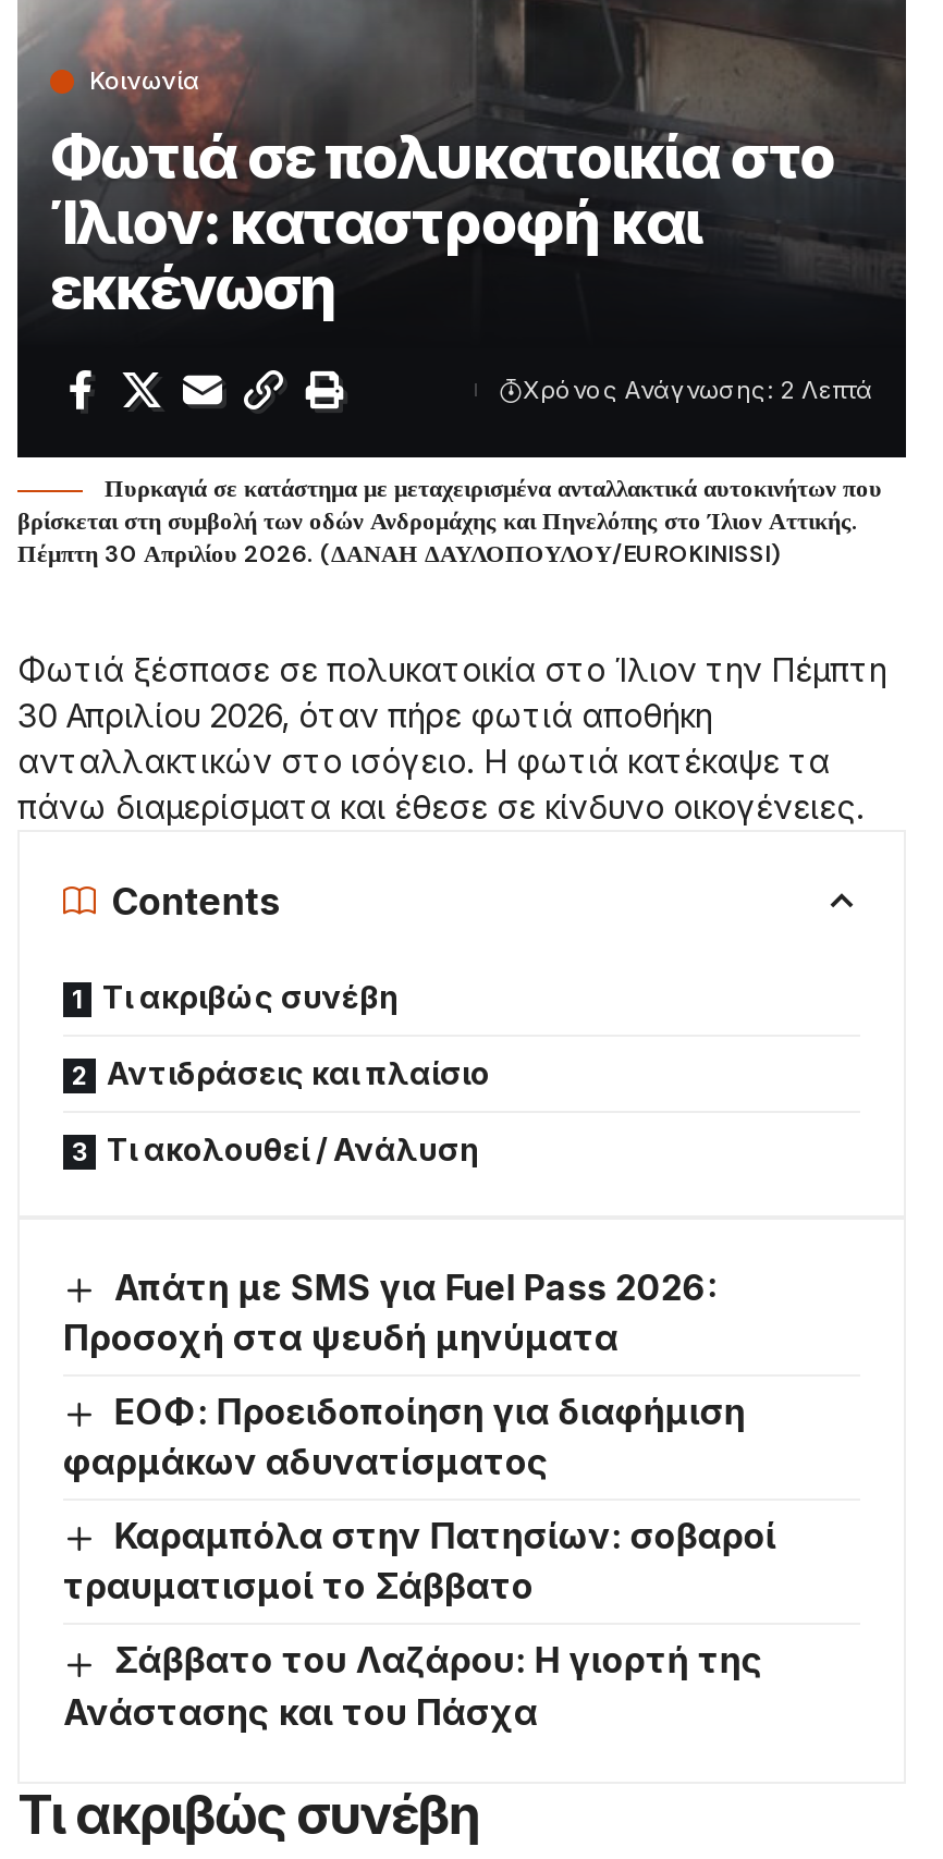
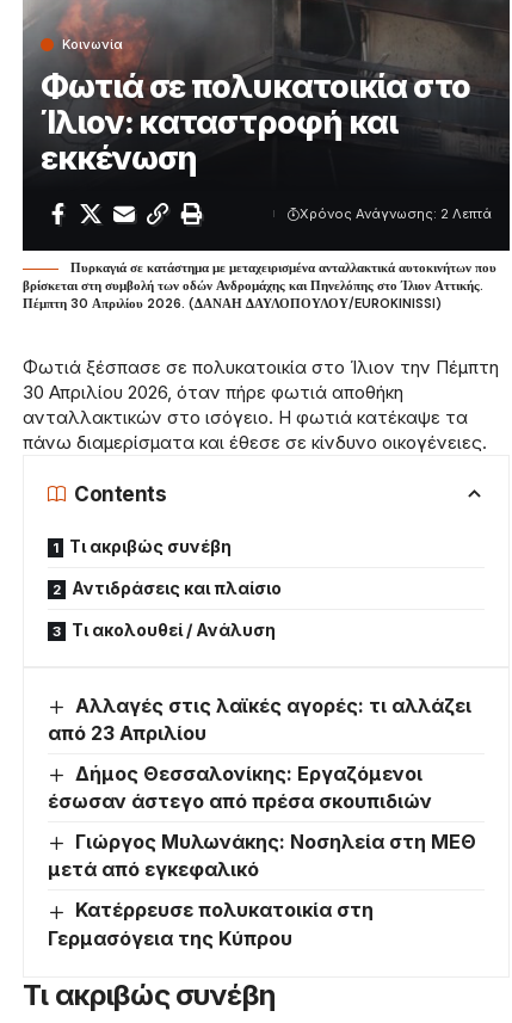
[63,1265,717,1359] Απάτη με SMS για Fuel Pass 2026: | Προσοχή στα ψευδή μηνύματα -> [48,694,472,745] Αλλαγές στις λαϊκές αγορές: τι αλλάζει | από 23 Απριλίου
[63,1390,746,1484] ΕΟΦ: Προειδοποίηση για διαφήμιση | φαρμάκων αδυνατίσματος -> [48,762,432,813] Δήμος Θεσσαλονίκης: Εργαζόμενοι | έσωσαν άστεγο από πρέσα σκουπιδιών
[63,1514,776,1608] Καραμπόλα στην Πατησίων: σοβαροί | τραυματισμοί το Σάββατο -> [48,830,477,881] Γιώργος Μυλωνάκης: Νοσηλεία στη ΜΕΘ | μετά από εγκεφαλικό
[63,1639,763,1733] Σάββατο του Λαζάρου: Η γιορτή της | Ανάστασης και του Πάσχα -> [48,898,374,950] Κατέρρευσε πολυκατοικία στη | Γερμασόγεια της Κύπρου

